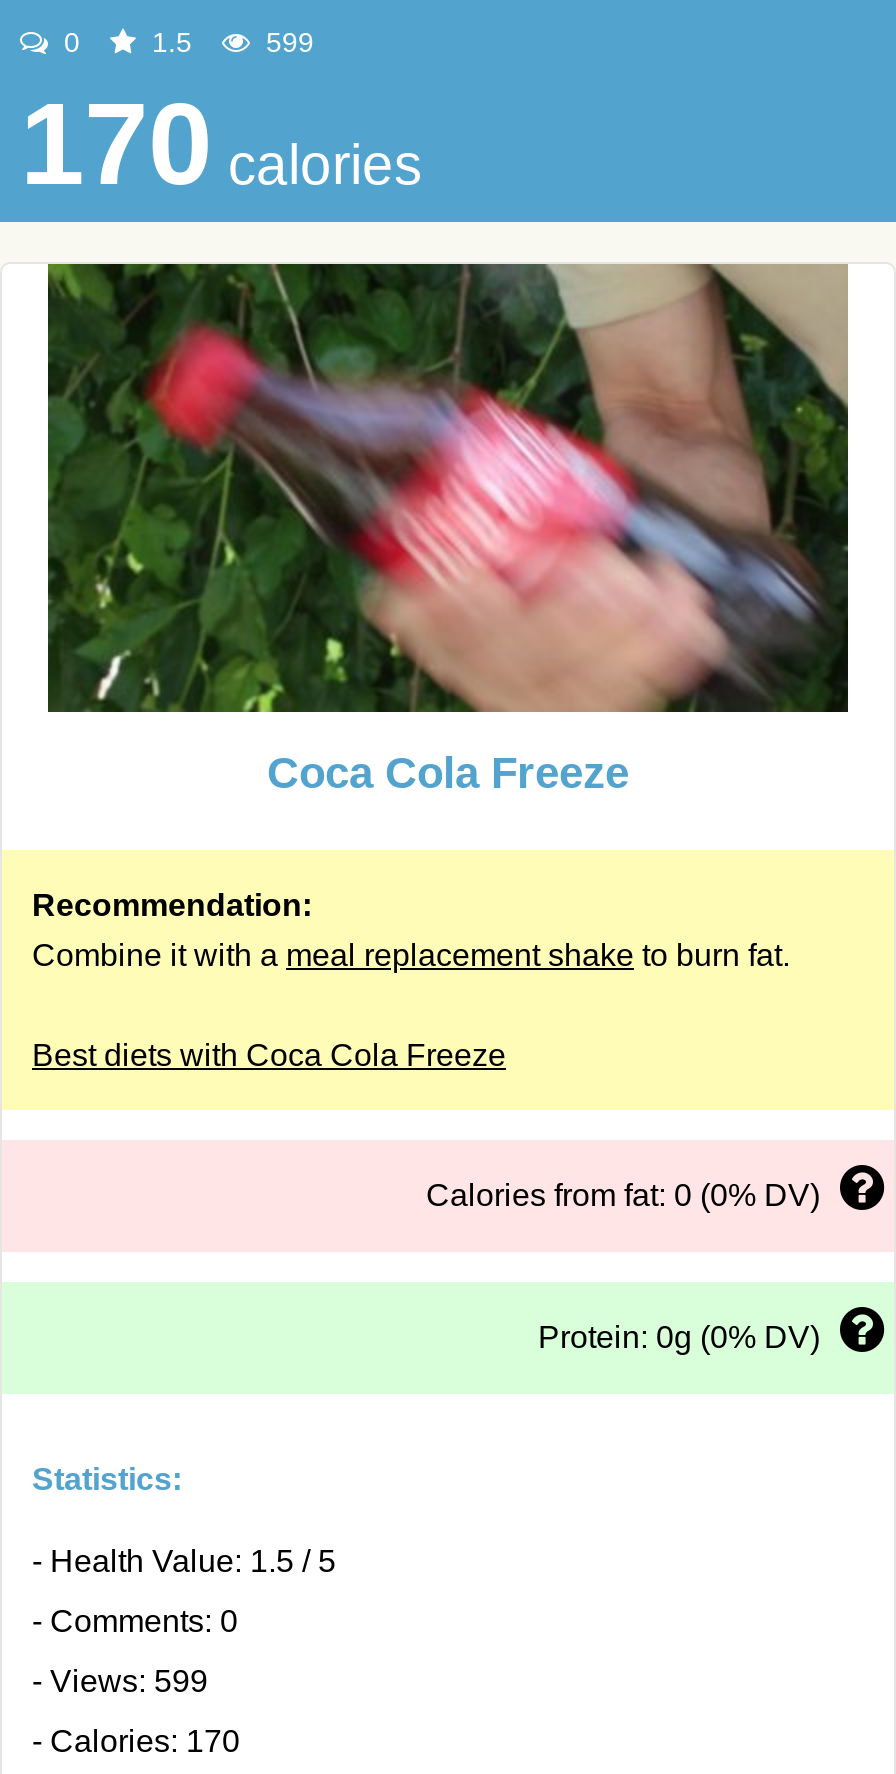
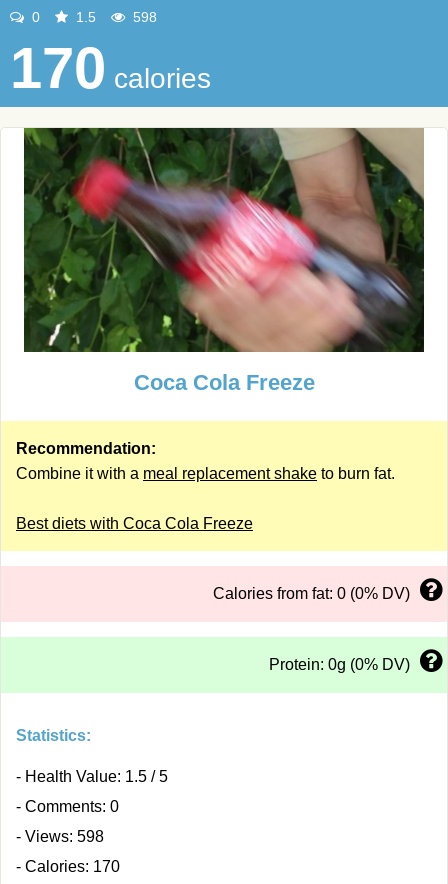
[258,26,314,58] 599 -> [129,9,157,25] 598
[32,1664,208,1698] - Views: 599 -> [16,828,104,845] - Views: 598

